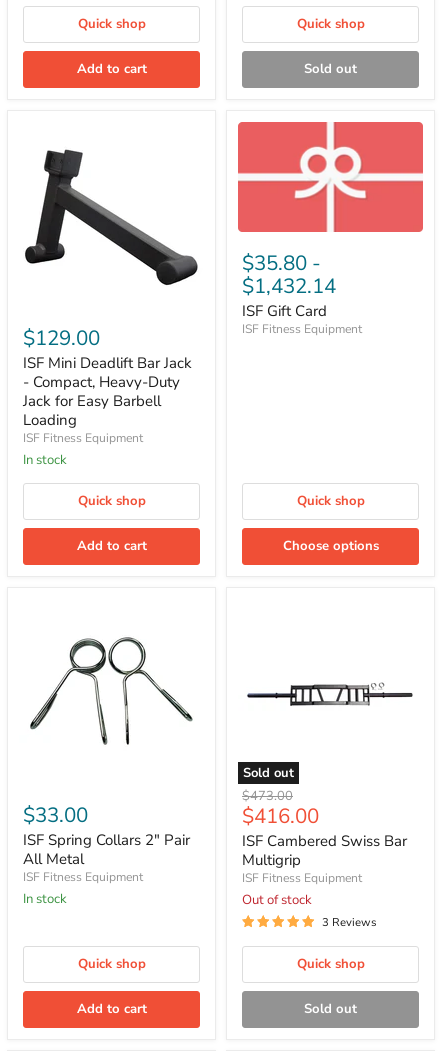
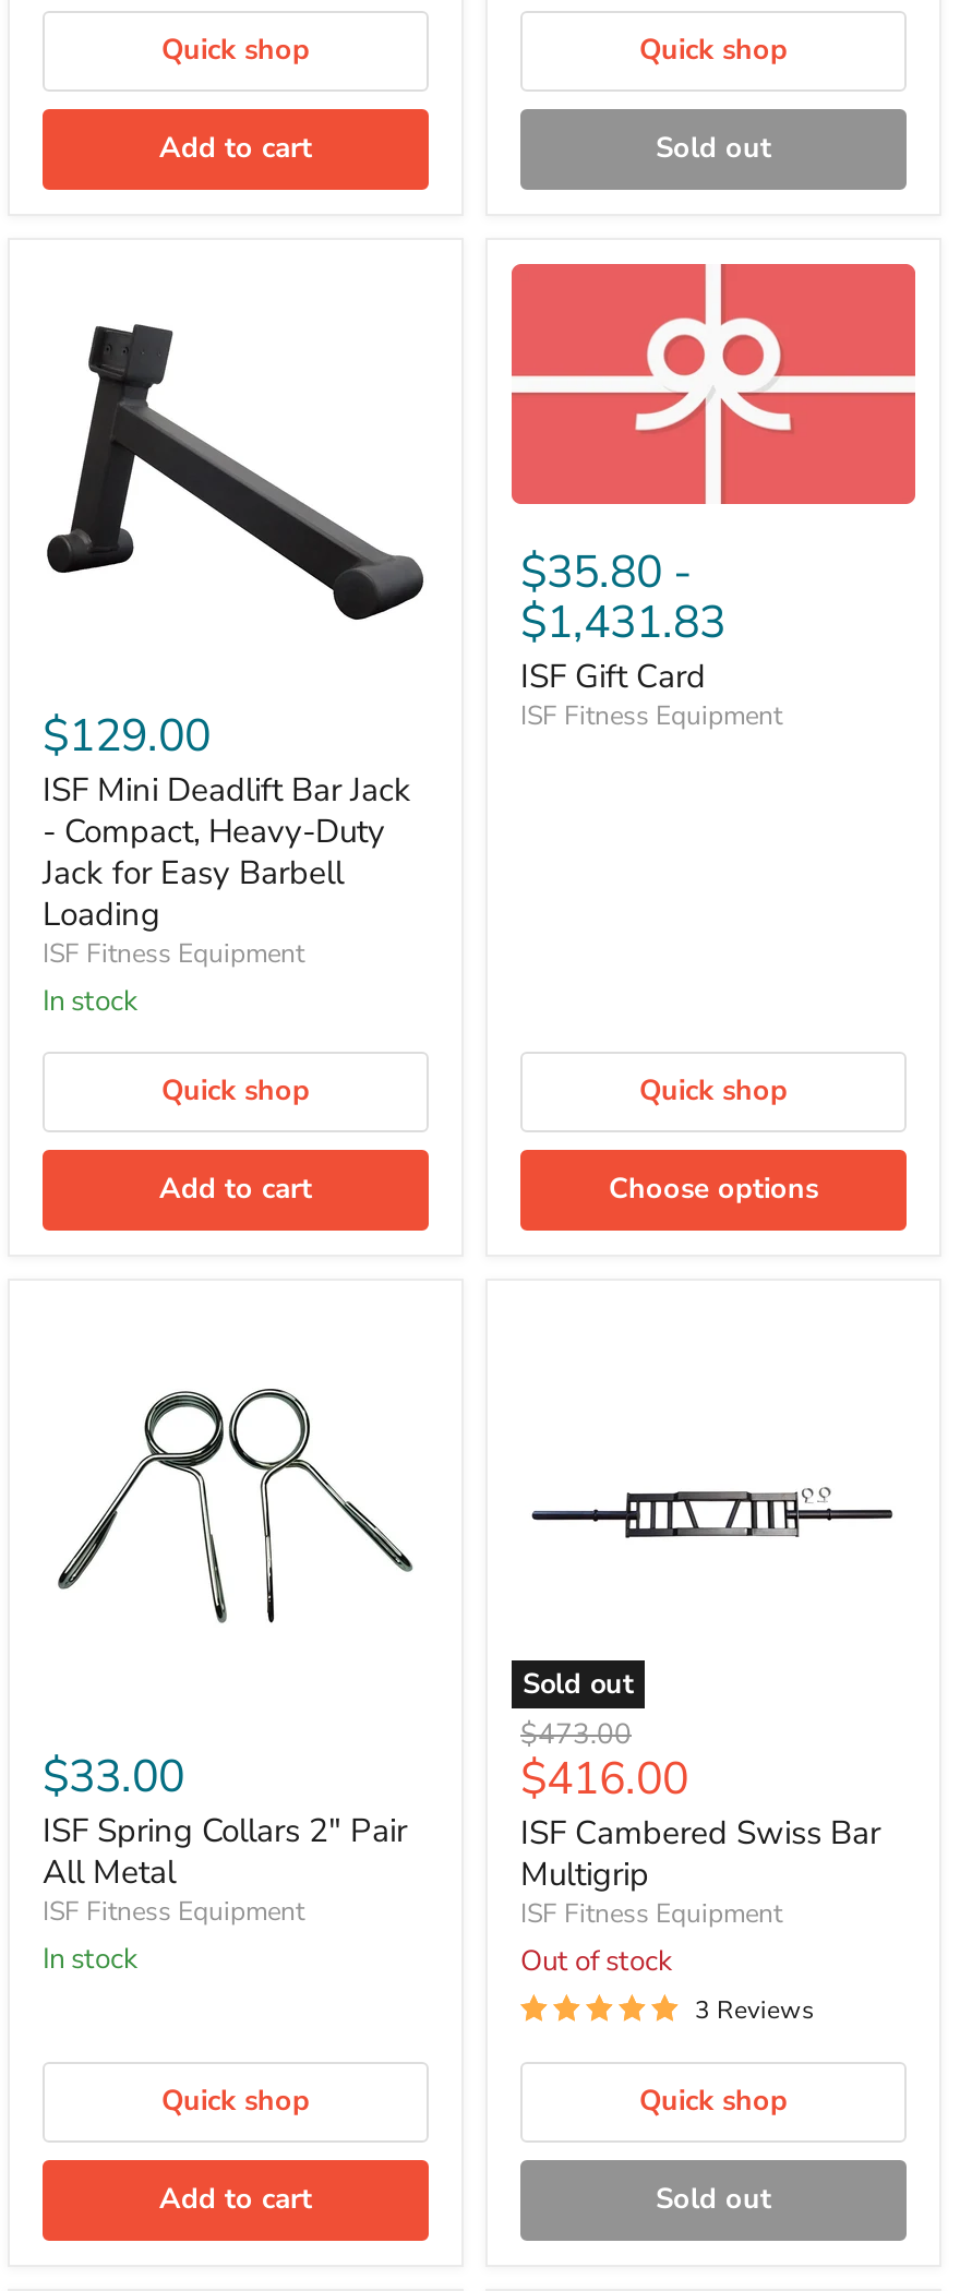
[242,272,336,300] $1,432.14 -> [520,592,725,653] $1,431.83

